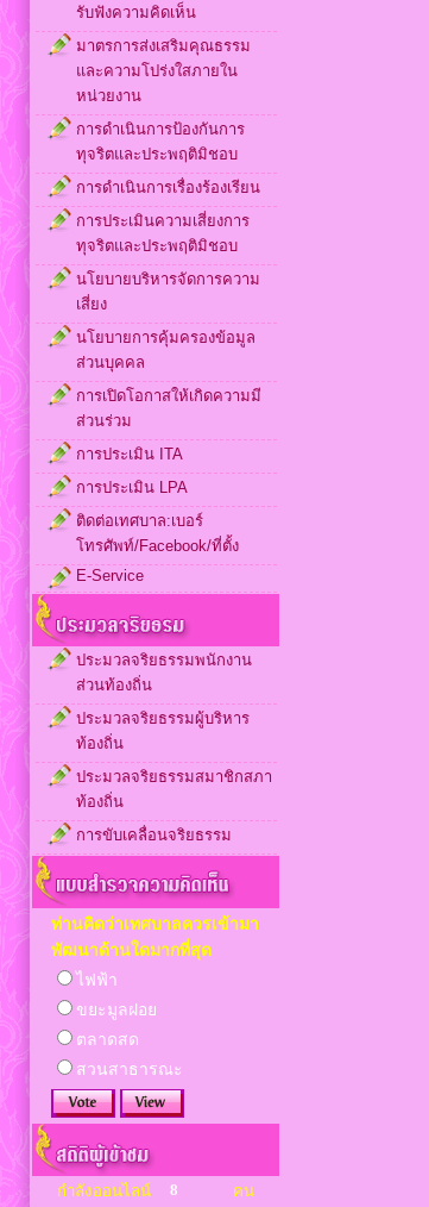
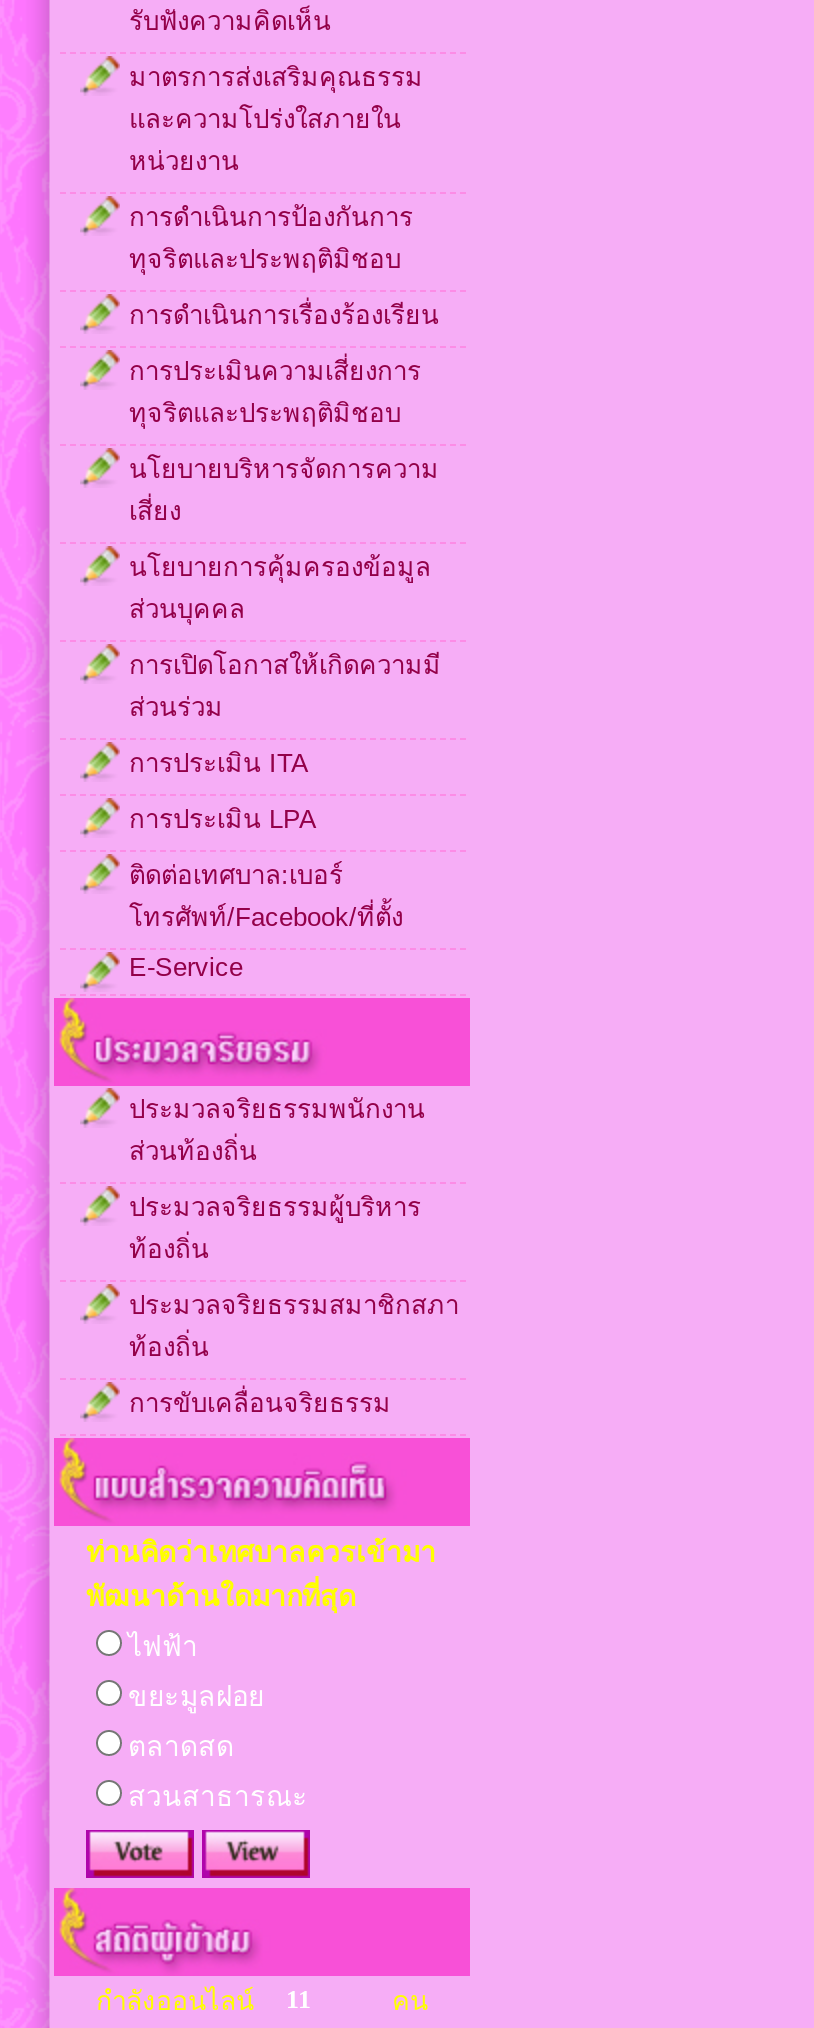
[170,1181,178,1199] 8 -> [286,1984,312,2014] 11

